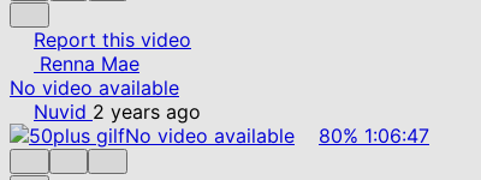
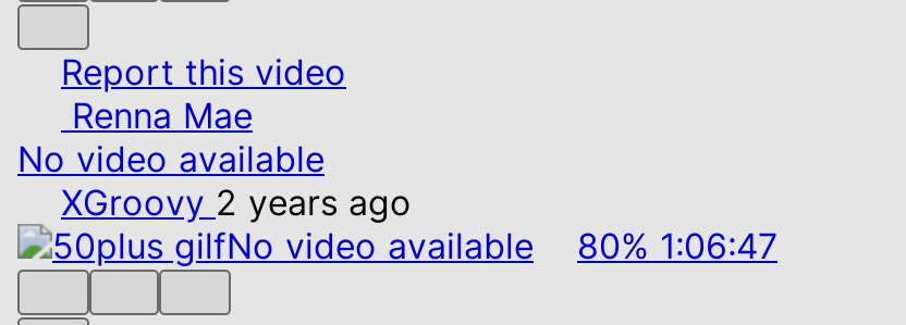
[34,99,201,123] Nuvid 2 years ago -> [61,180,412,224] XGroovy 2 years ago

